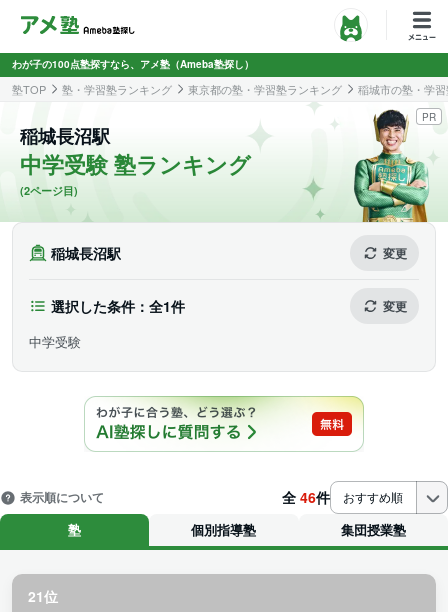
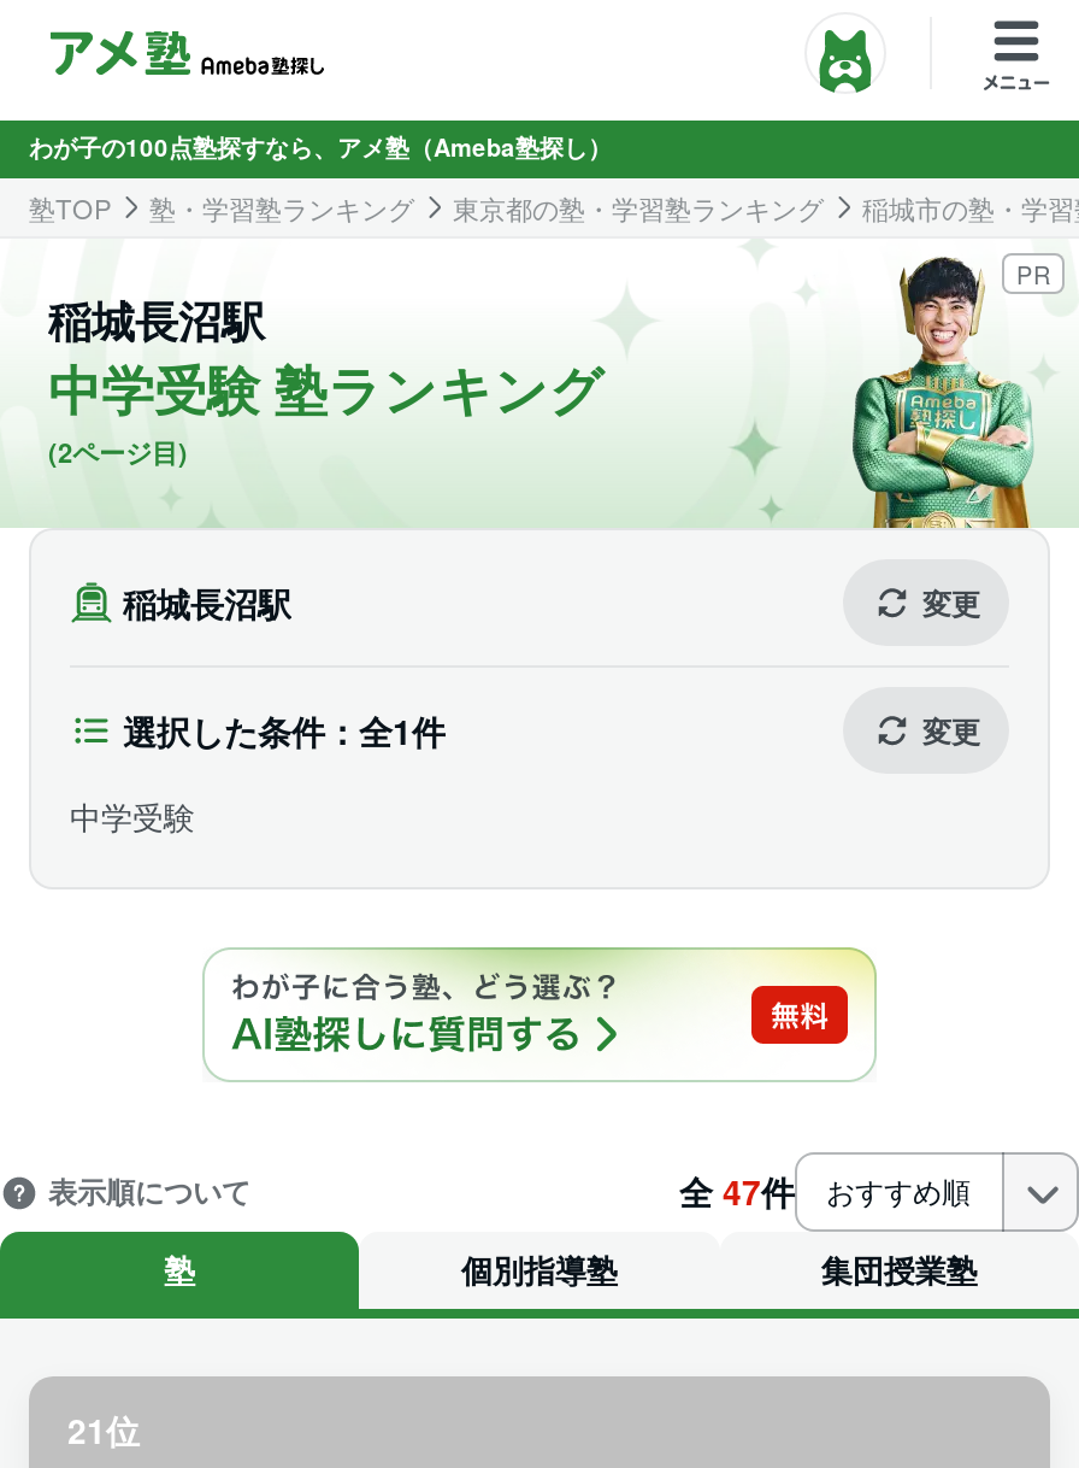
[282,487,403,507] 全46件 おすすめ順 -> [679,1167,971,1215] 全47件 おすすめ順

